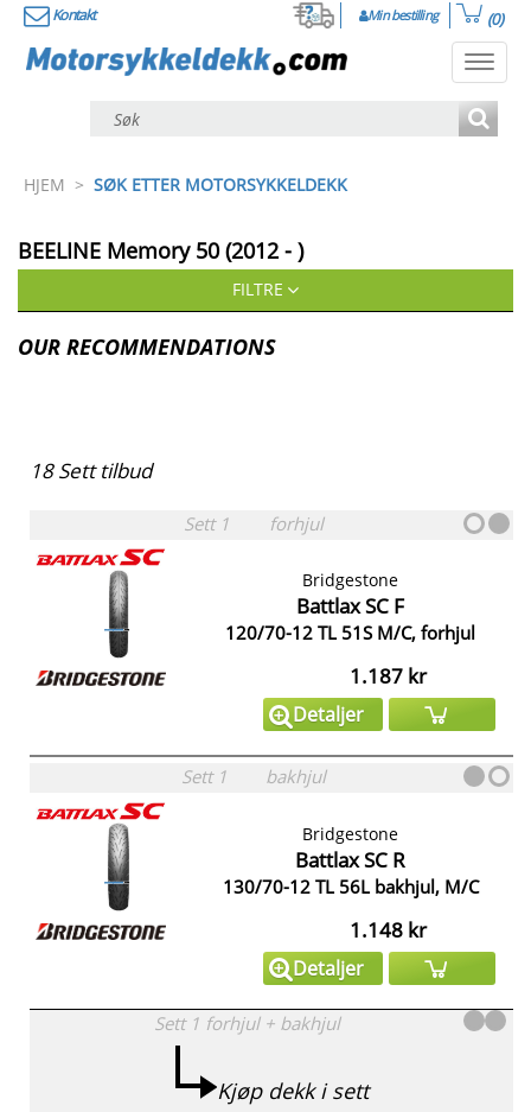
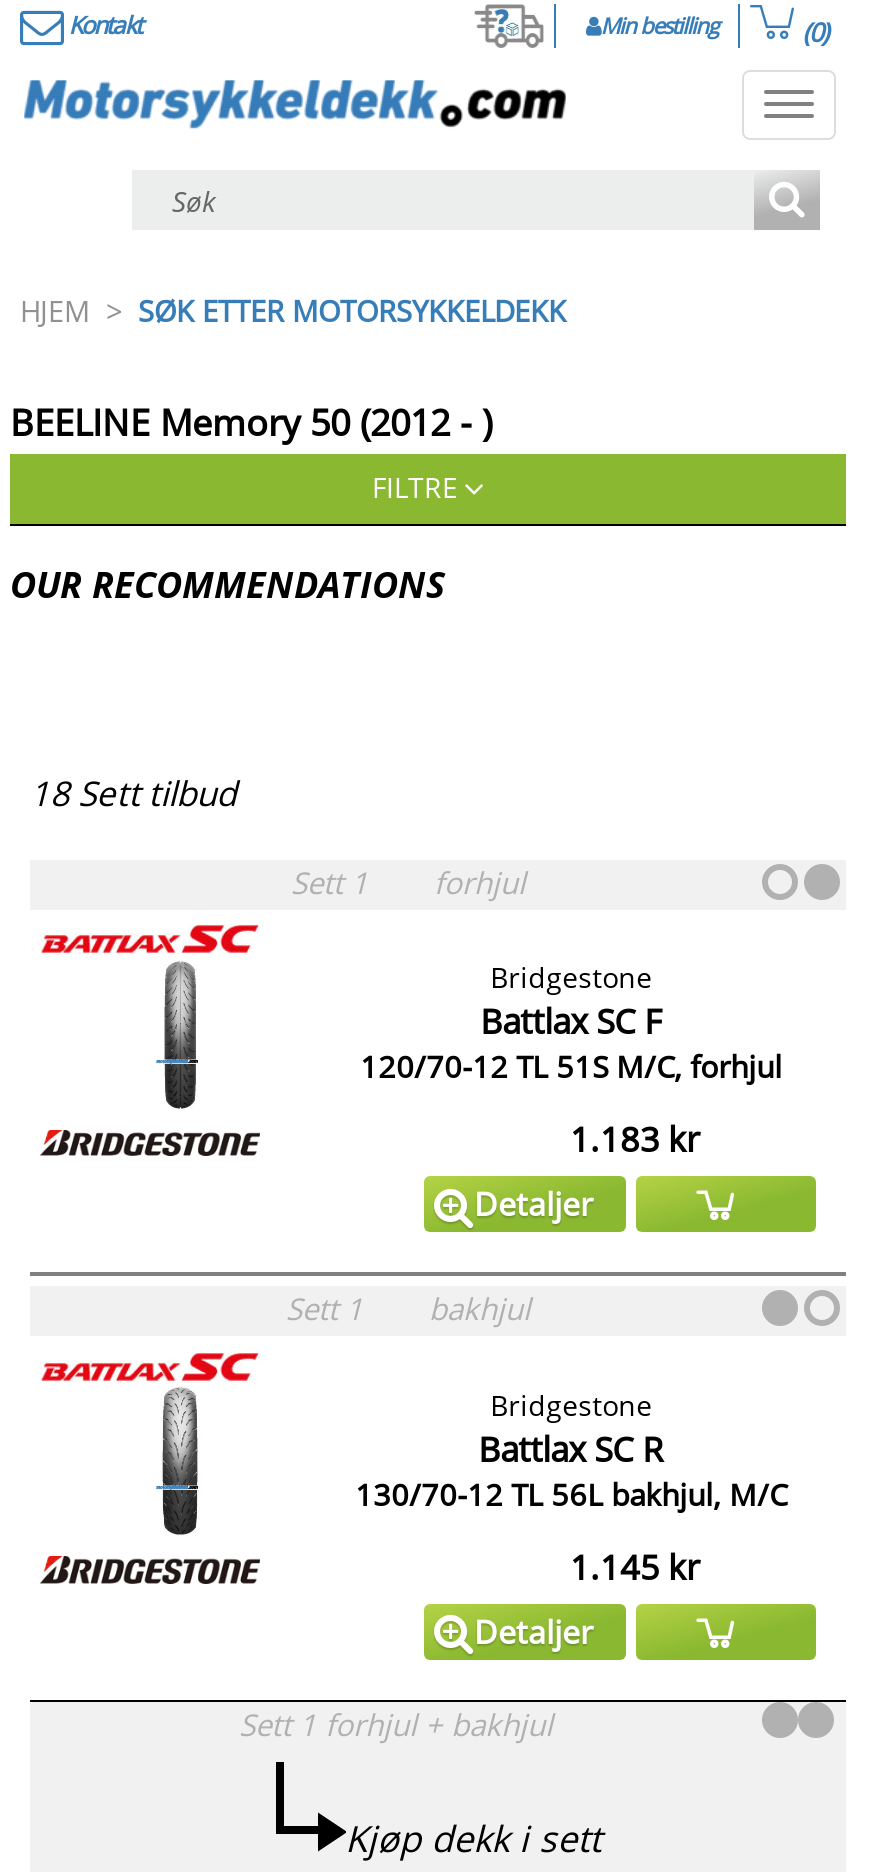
[350,662,427,690] 1.187 kr -> [570,1116,700,1162] 1.183 kr
[350,916,427,943] 1.148 kr -> [570,1544,700,1590] 1.145 kr

